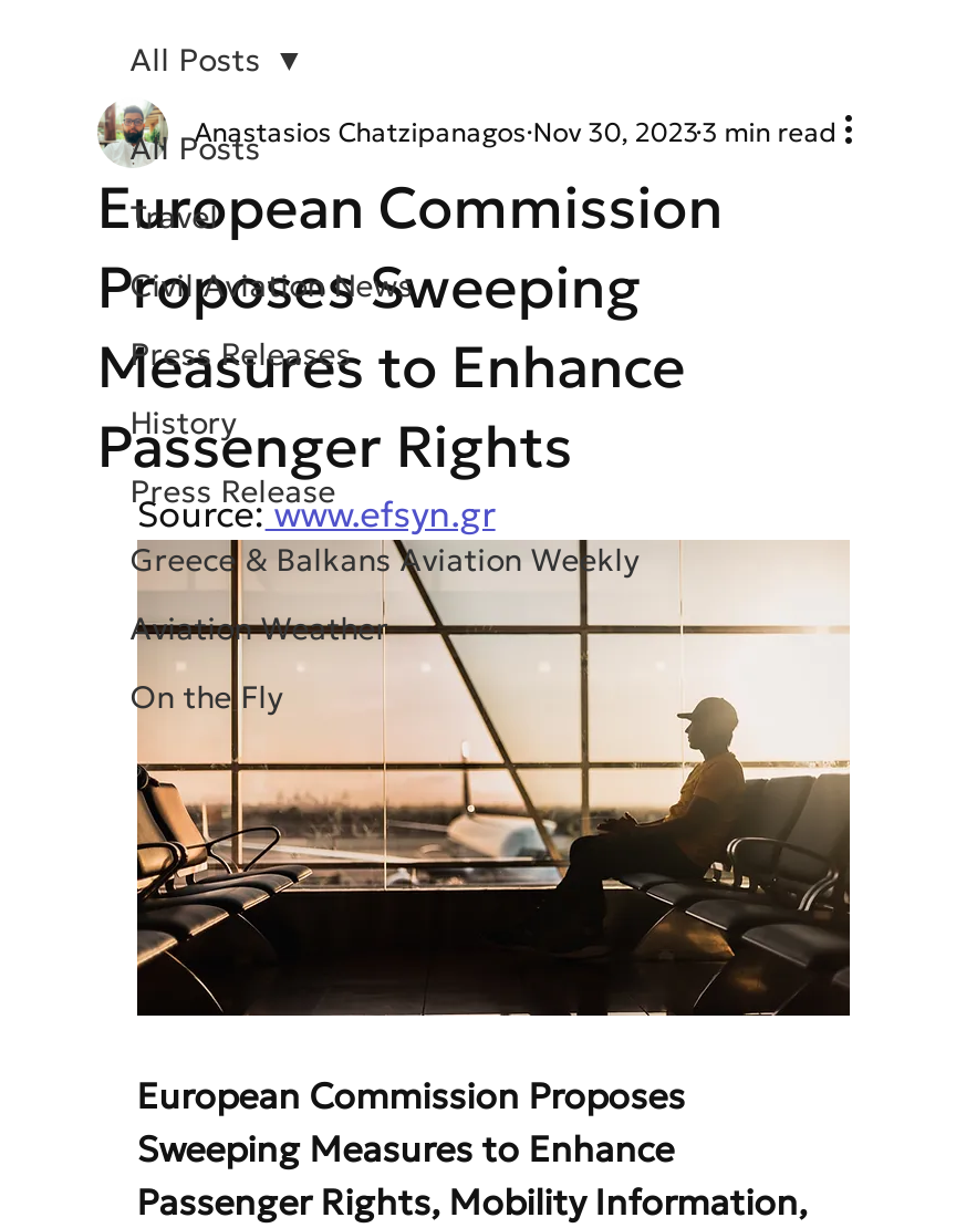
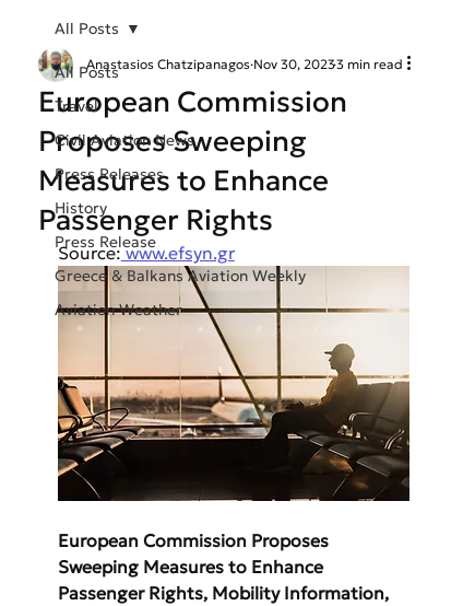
[130,678,283,717] On the Fly -> none

